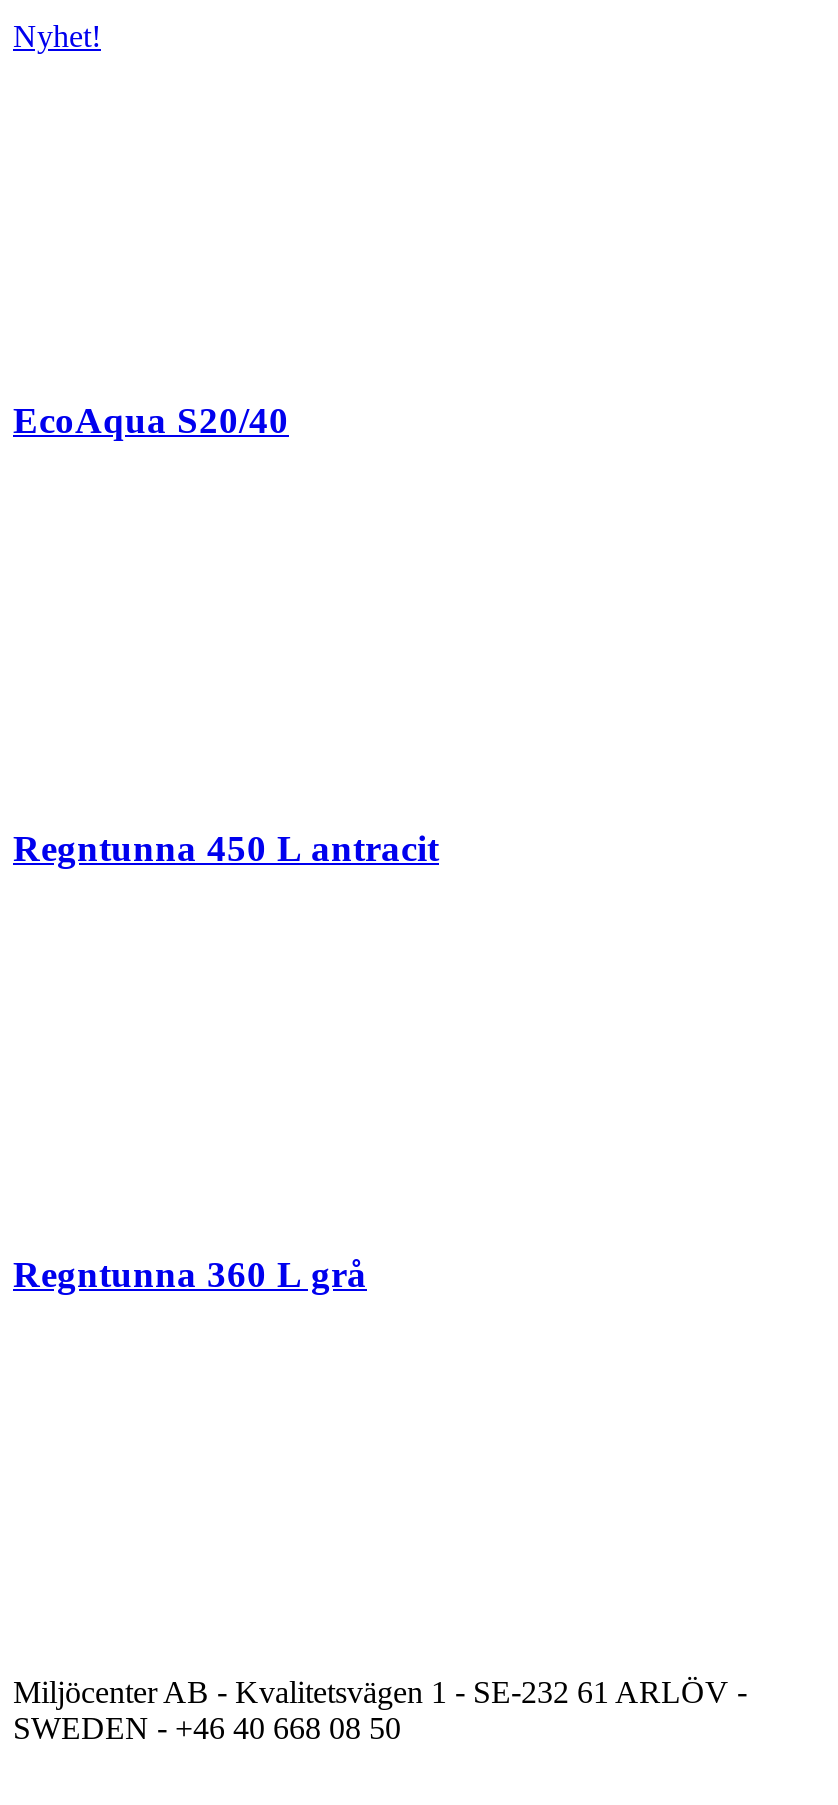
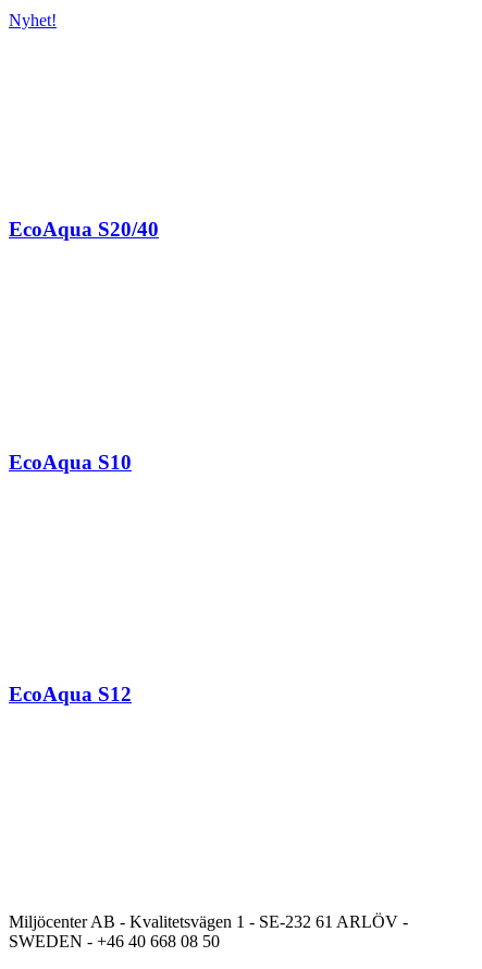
[13,826,439,868] Regntunna 450 L antracit -> [9,450,132,473] EcoAqua S10
[13,1253,367,1295] Regntunna 360 L grå -> [9,683,132,706] EcoAqua S12

